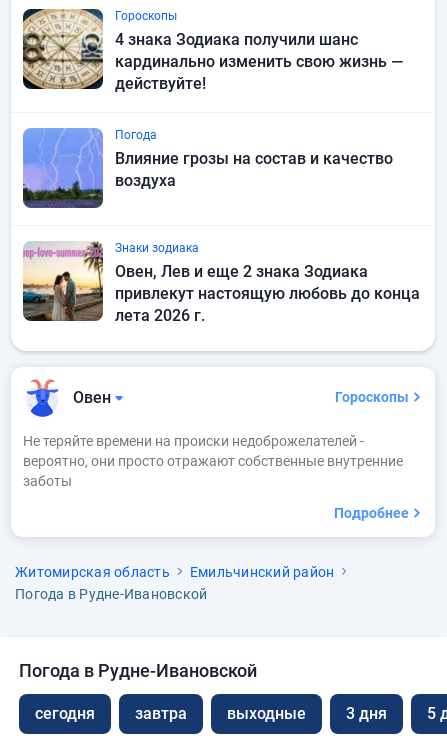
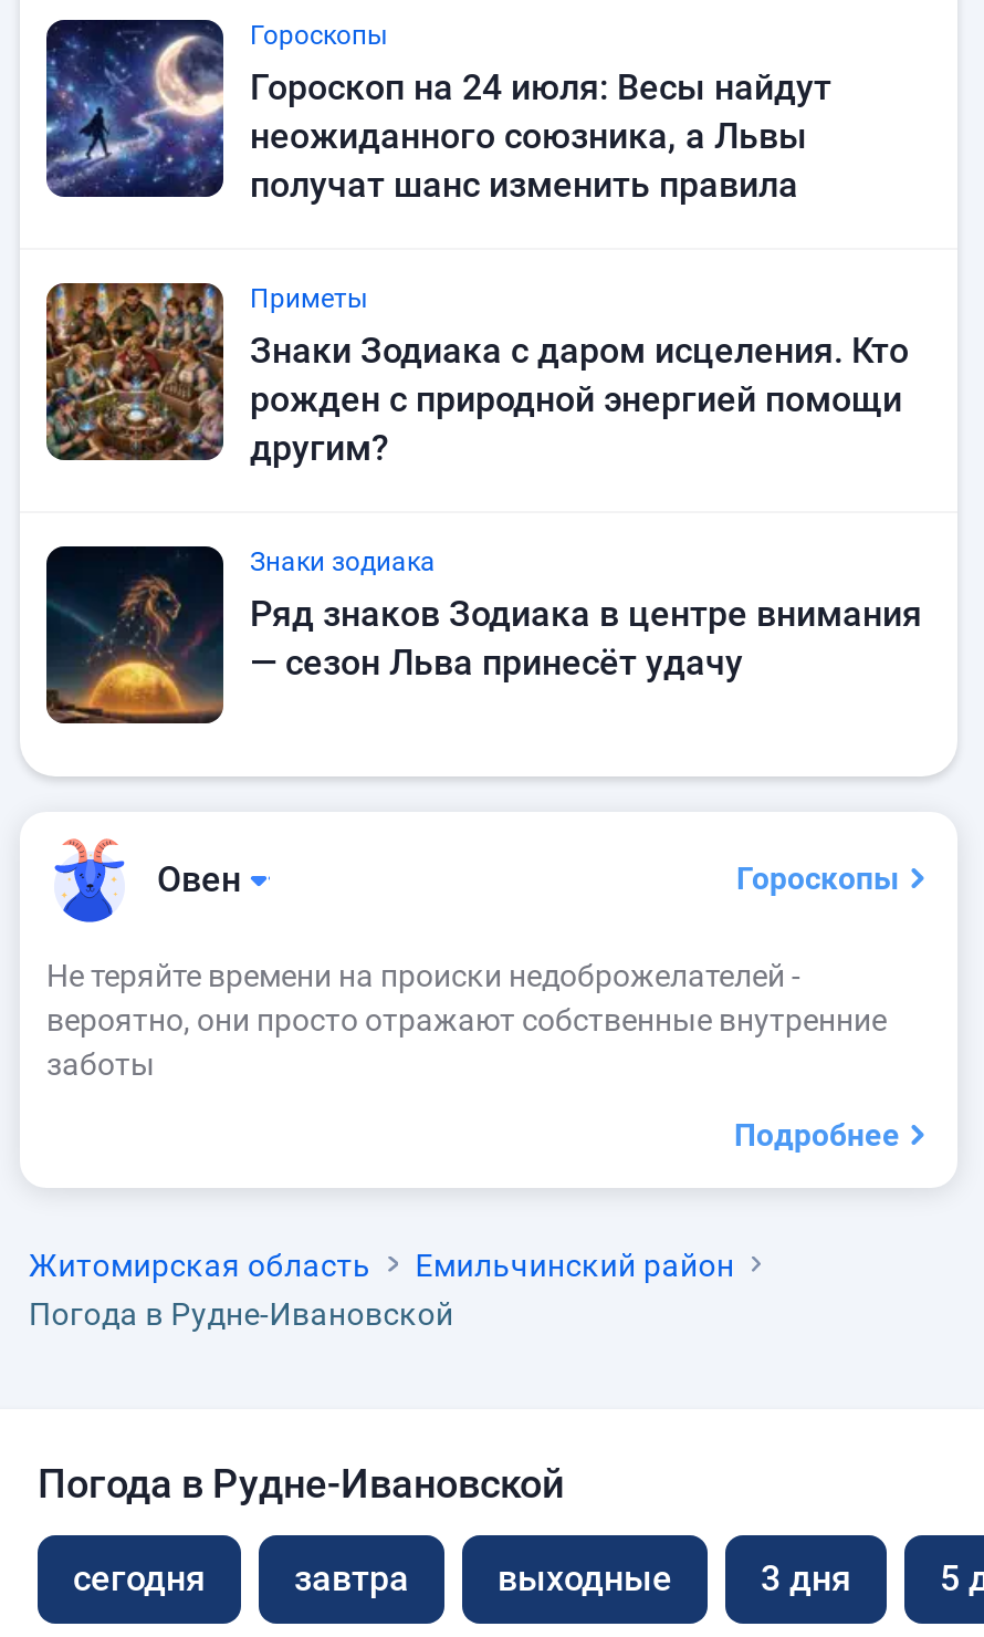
[22,8,403,93] [image] | 4 знака Зодиака получили шанс | кардинально изменить свою жизнь — | действуйте! -> [44,18,831,206] [image] | Гороскоп на 24 июля: Весы найдут | неожиданного союзника, а Львы | получат шанс изменить правила
[22,127,393,209] [image] | Погода | Влияние грозы на состав и качество | воздуха -> [44,281,909,469] [image] | Приметы | Знаки Зодиака с даром исцеления. Кто | рожден с природной энергией помощи | другим?
[22,241,420,325] [image] | Овен, Лев и еще 2 знака Зодиака | привлекут настоящую любовь до конца | лета 2026 г. -> [44,544,922,723] [image] | Ряд знаков Зодиака в центре внимания | — сезон Льва принесёт удачу

